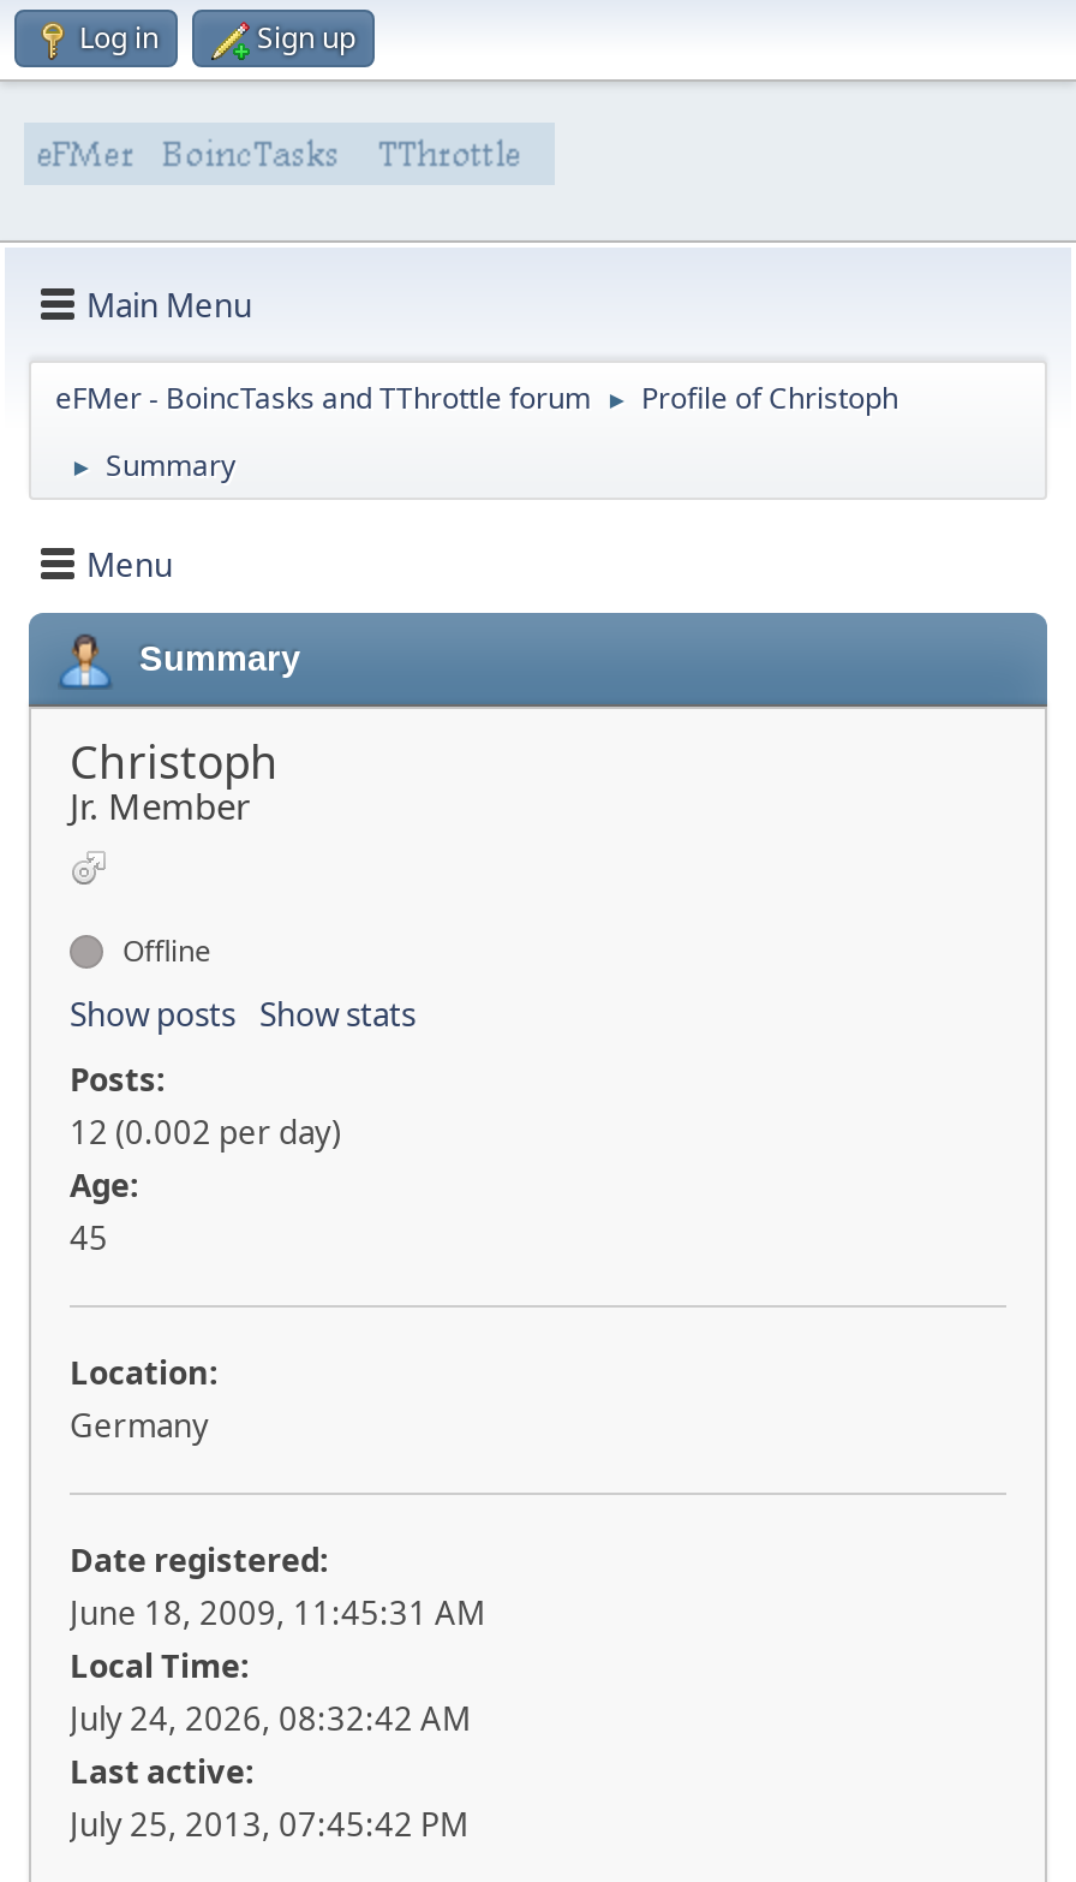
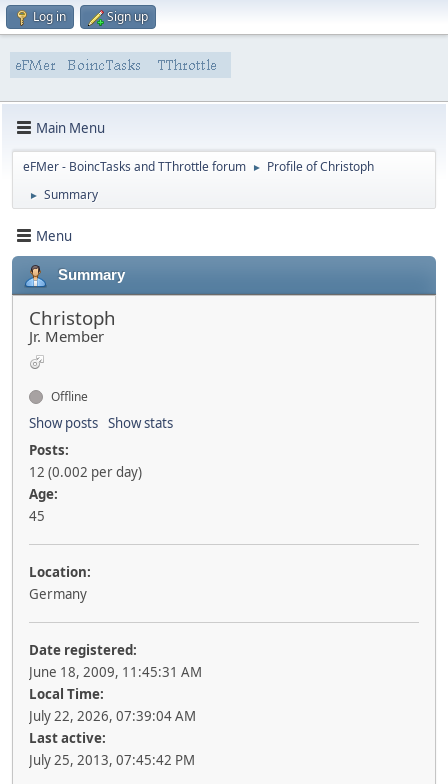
[70,1697,471,1740] July 24, 2026, 08:32:42 AM -> [29,707,196,725] July 22, 2026, 07:39:04 AM

